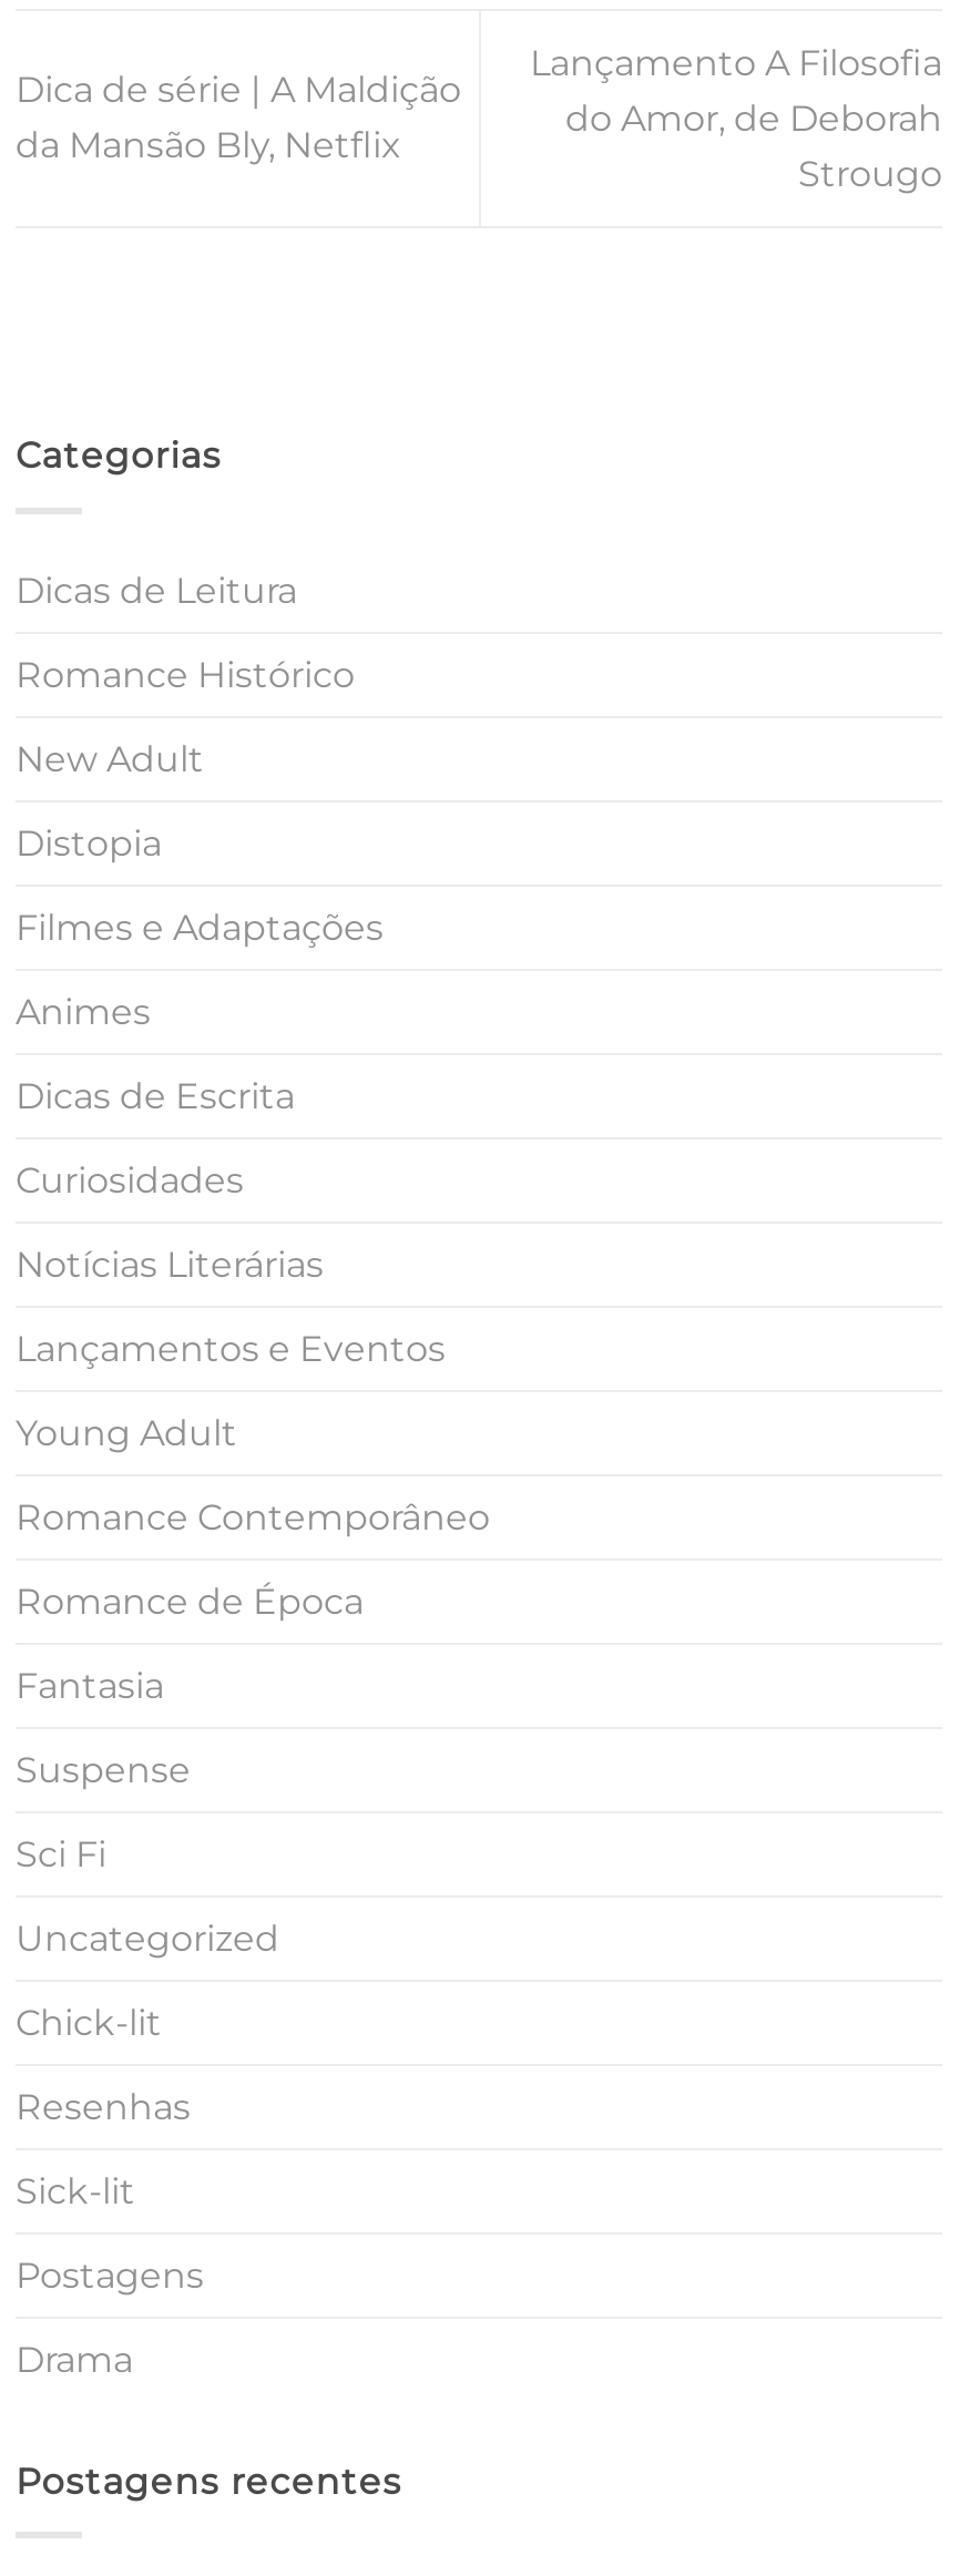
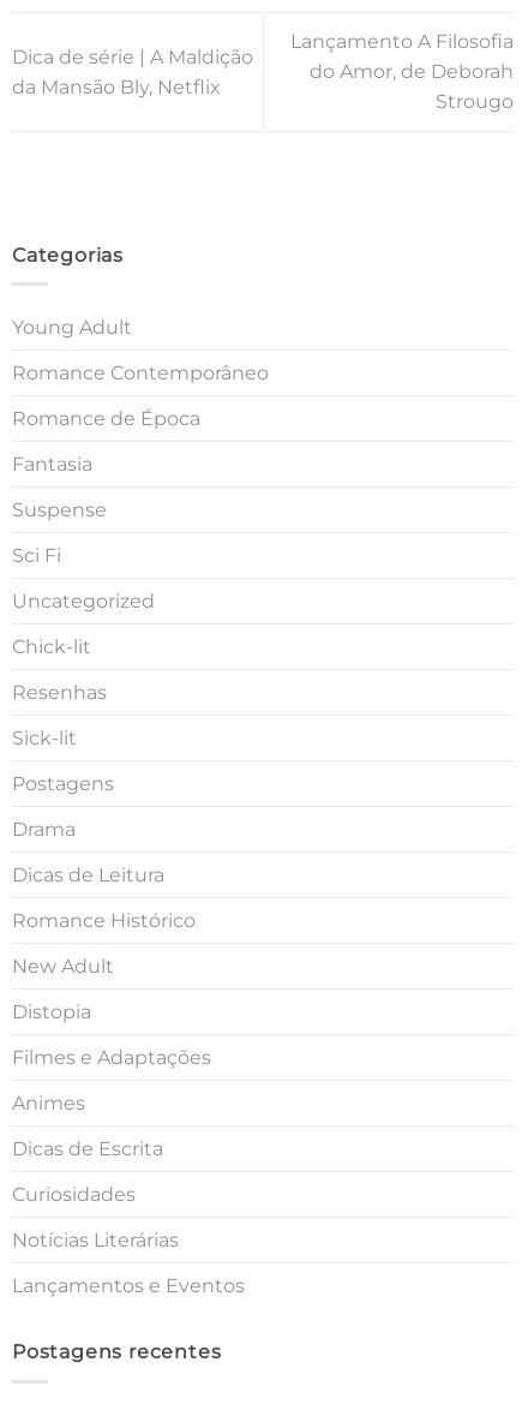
moved [16,569,446,1369] -> [12,864,245,1297]: Dicas de Leitura | Romance Histórico | New Adult | ... | Notícias Literárias | Lançamentos e Eventos
moved [16,1411,490,2380] -> [12,316,269,841]: Young Adult | Romance Contemporâneo | Romance de Época | ... | Postagens | Drama

